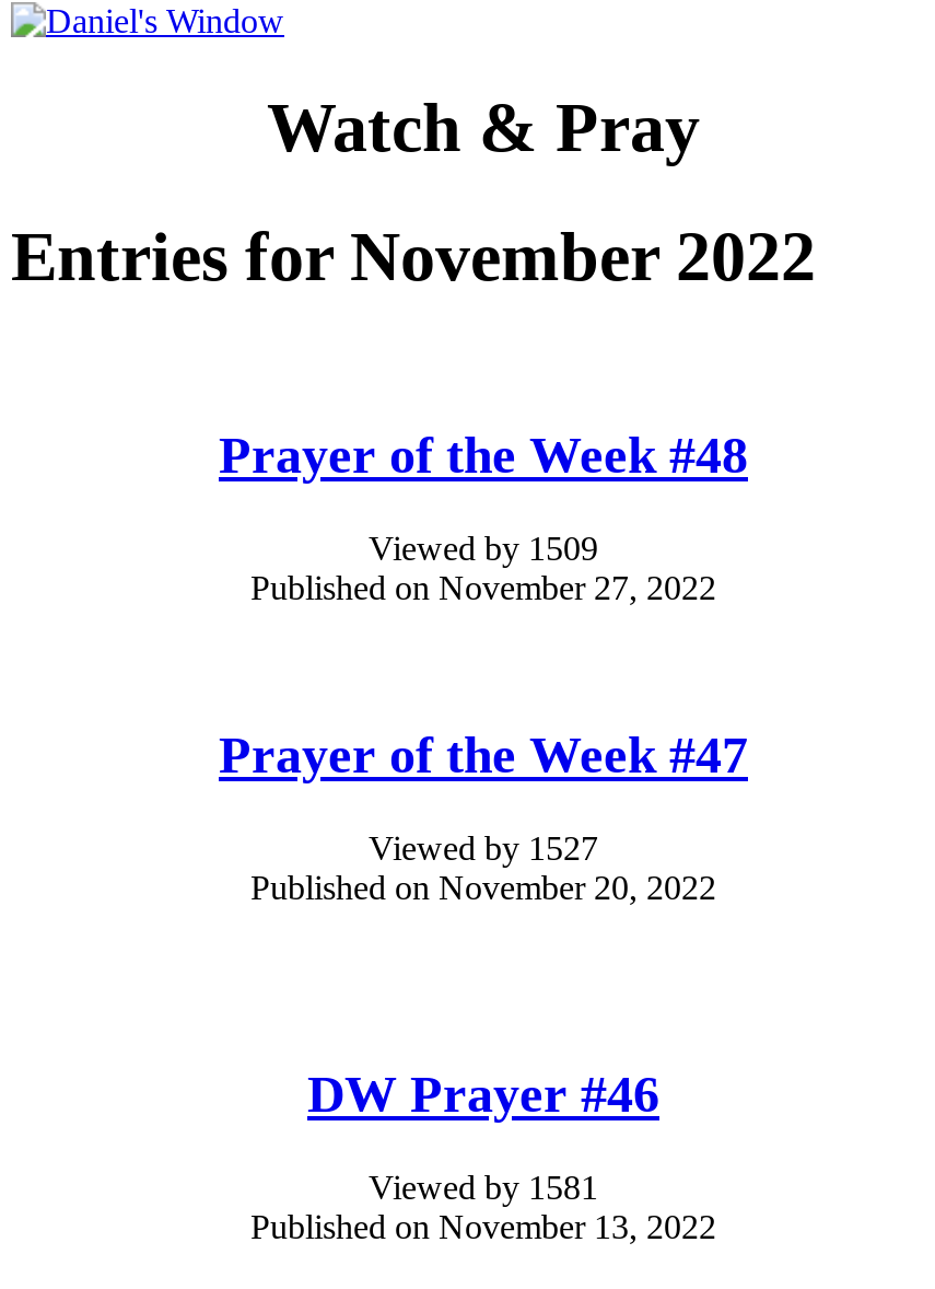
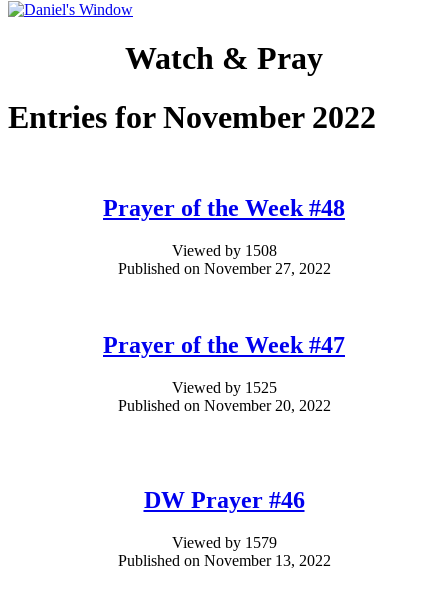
[369,530,598,567] Viewed by 1509 -> [171,242,276,259] Viewed by 1508
[369,829,598,866] Viewed by 1527 -> [171,379,276,396] Viewed by 1525
[369,1168,598,1205] Viewed by 1581 -> [171,534,276,551] Viewed by 1579

